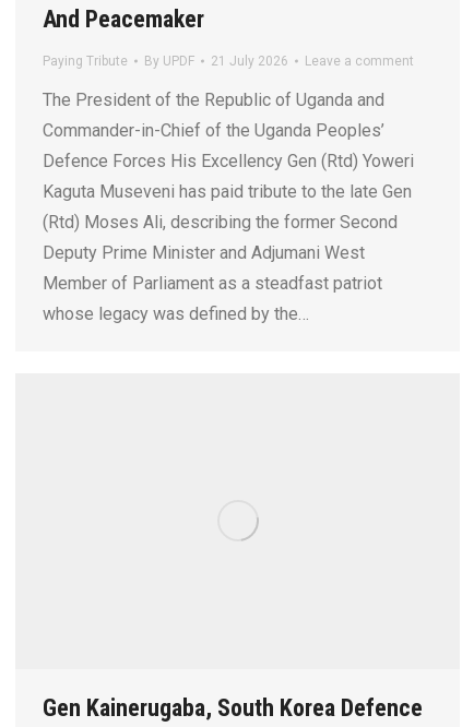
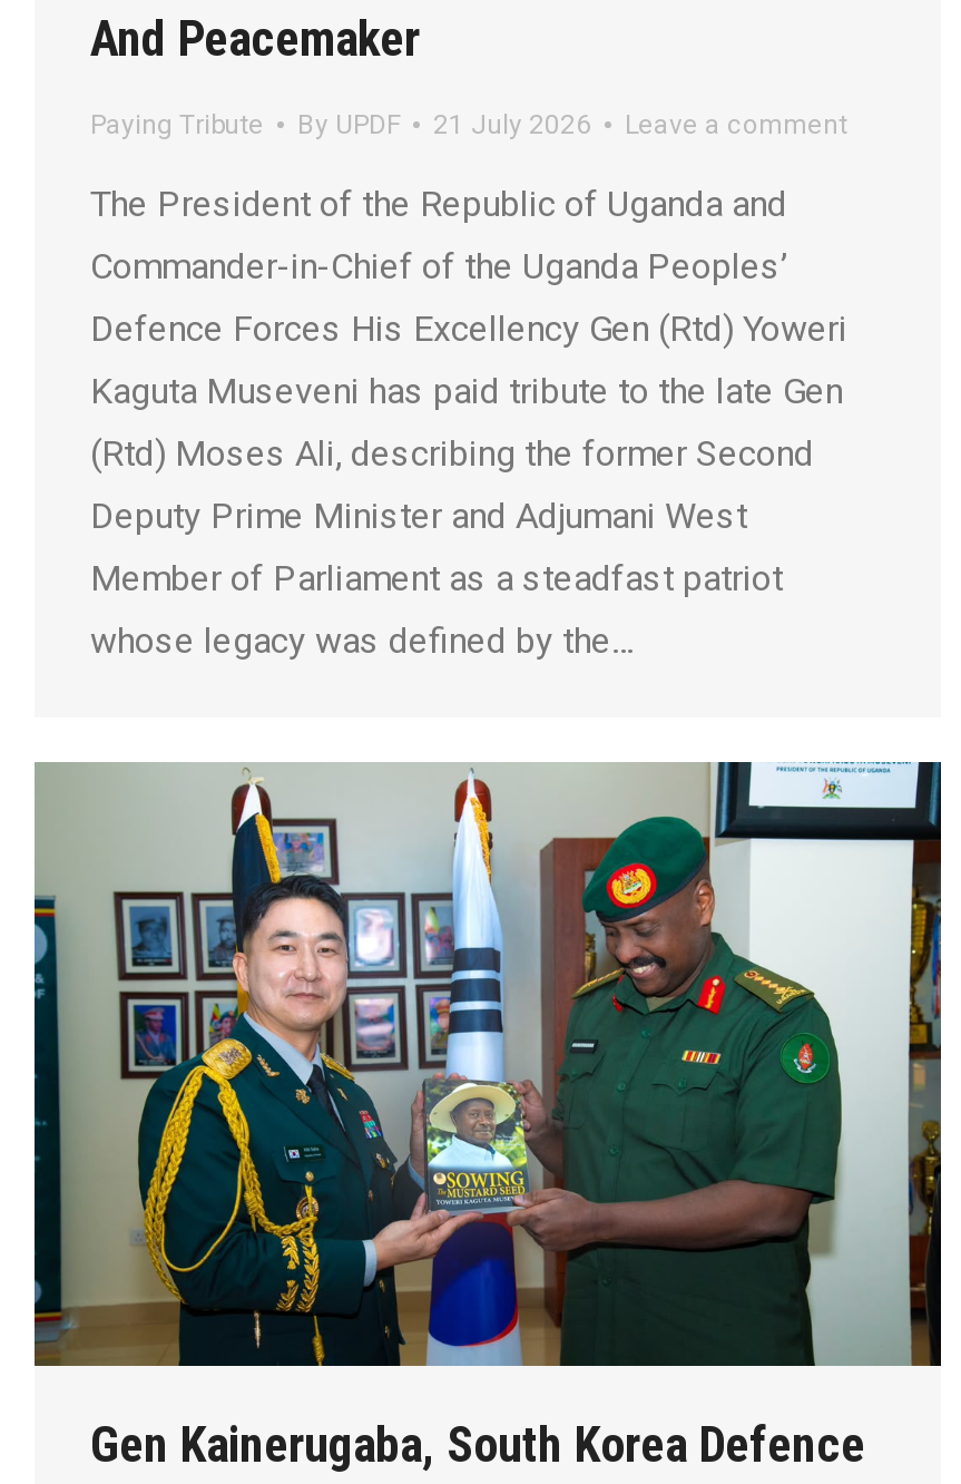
none -> [32,760,943,1368] [image]

